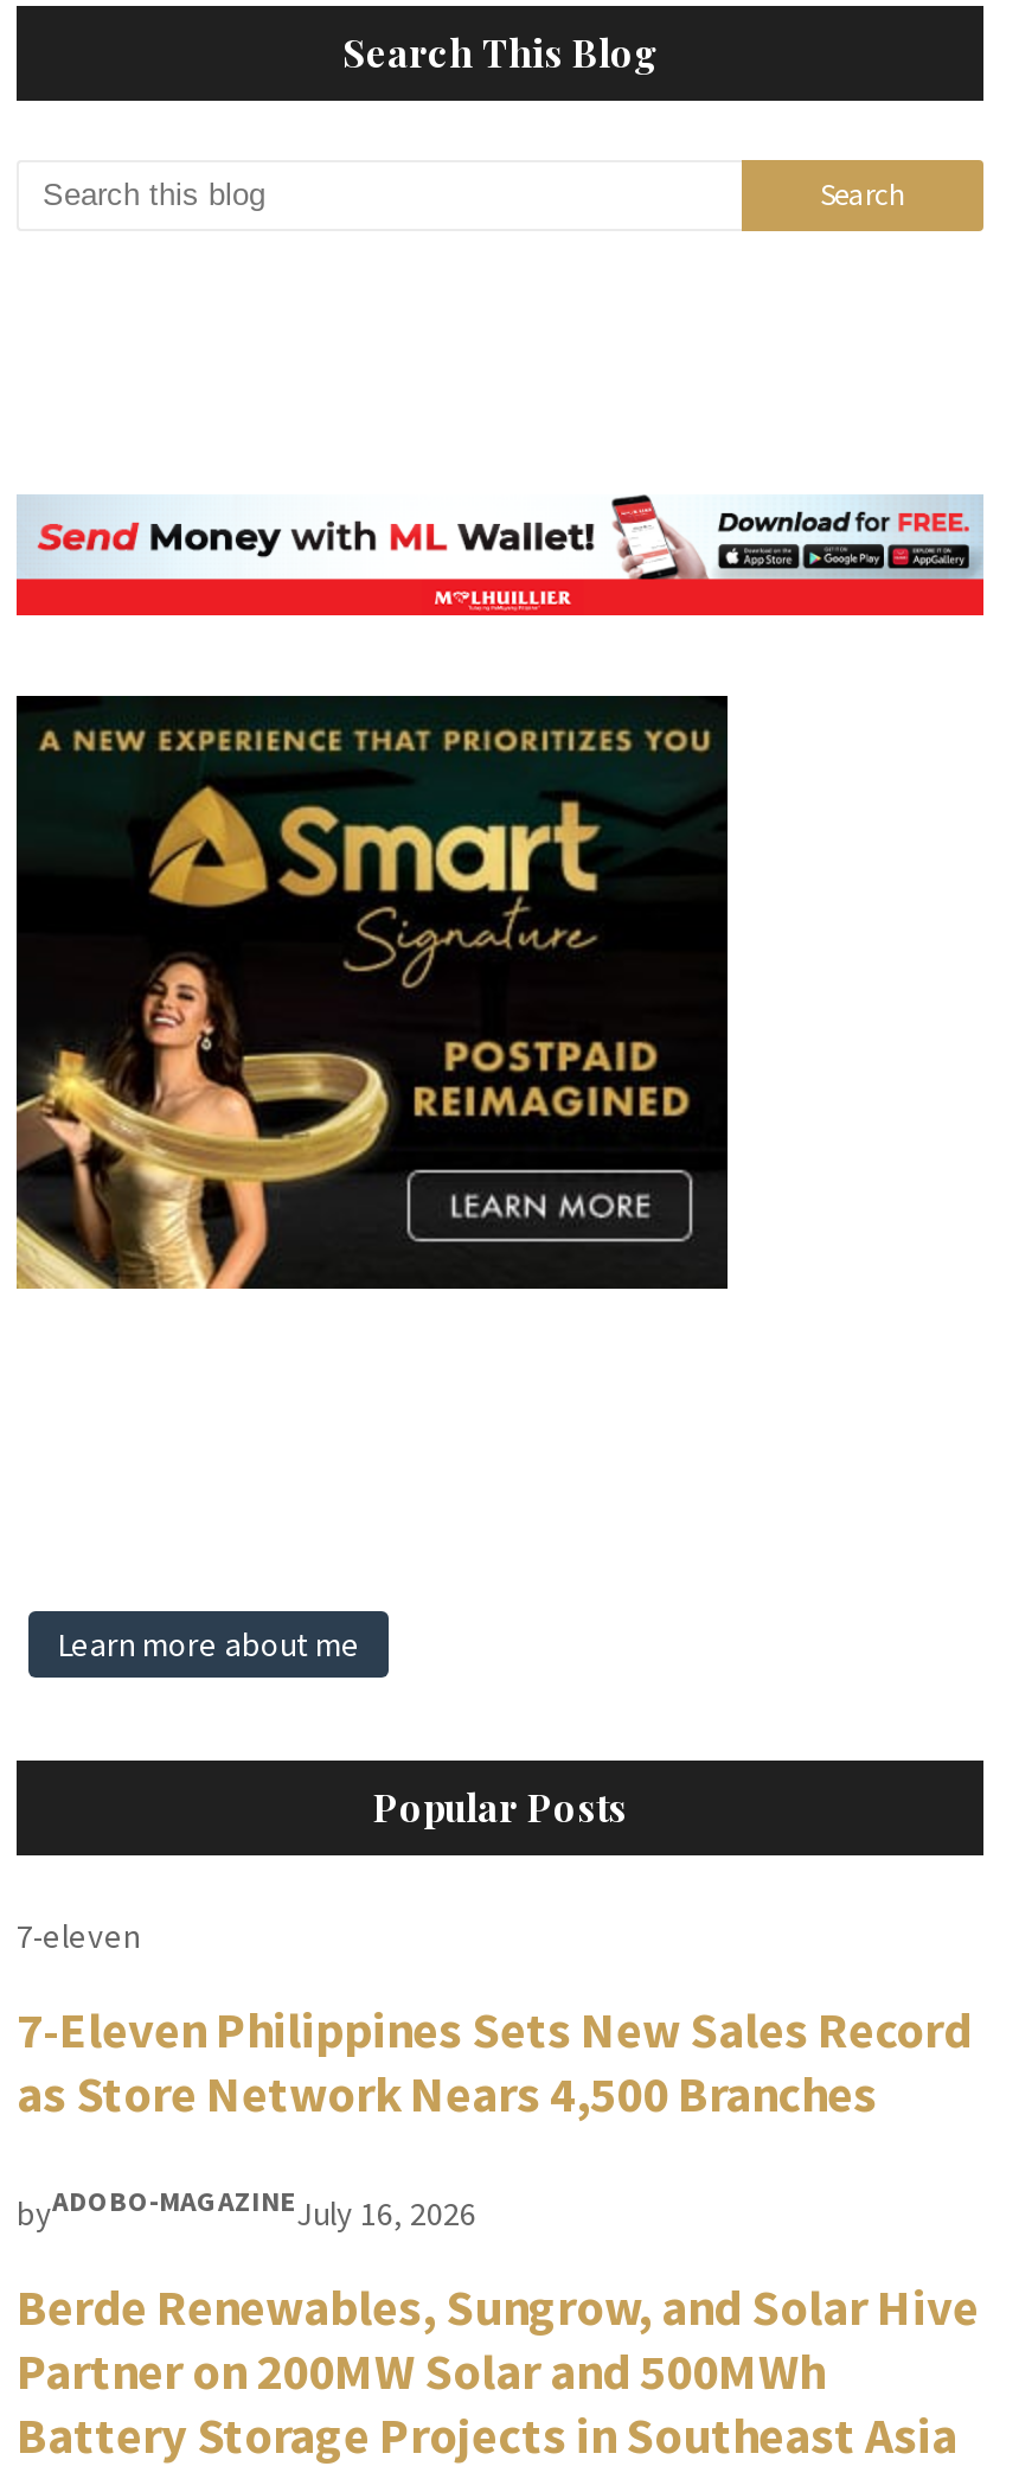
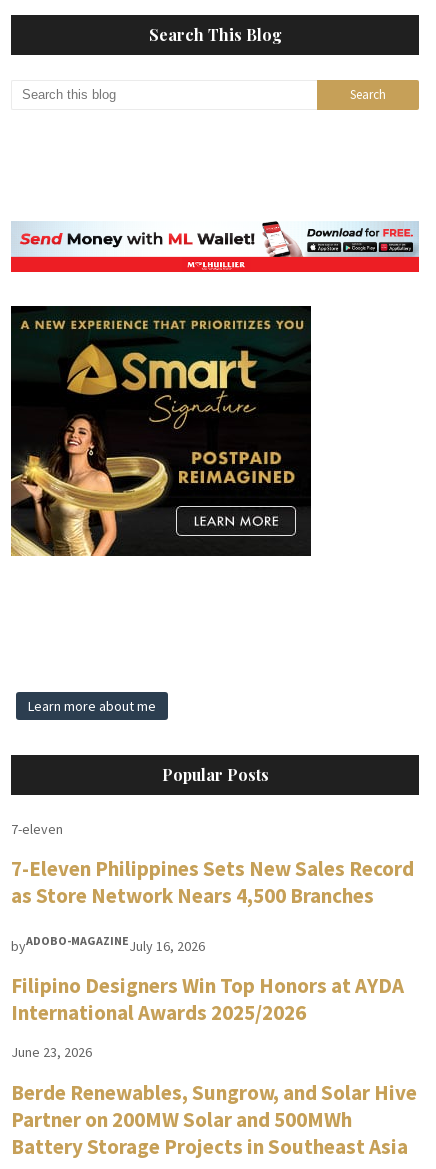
none -> [11,972,404,1061] Filipino Designers Win Top Honors at AYDA | International Awards 2025/2026 | June 23, 2026

